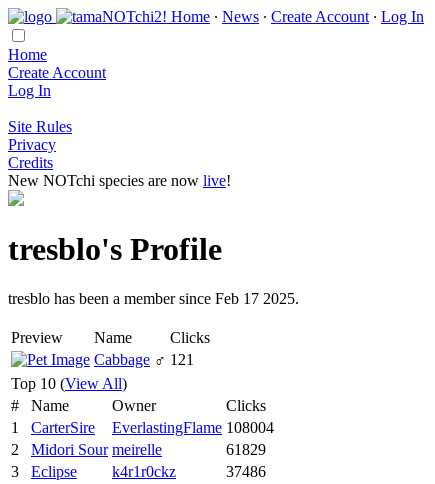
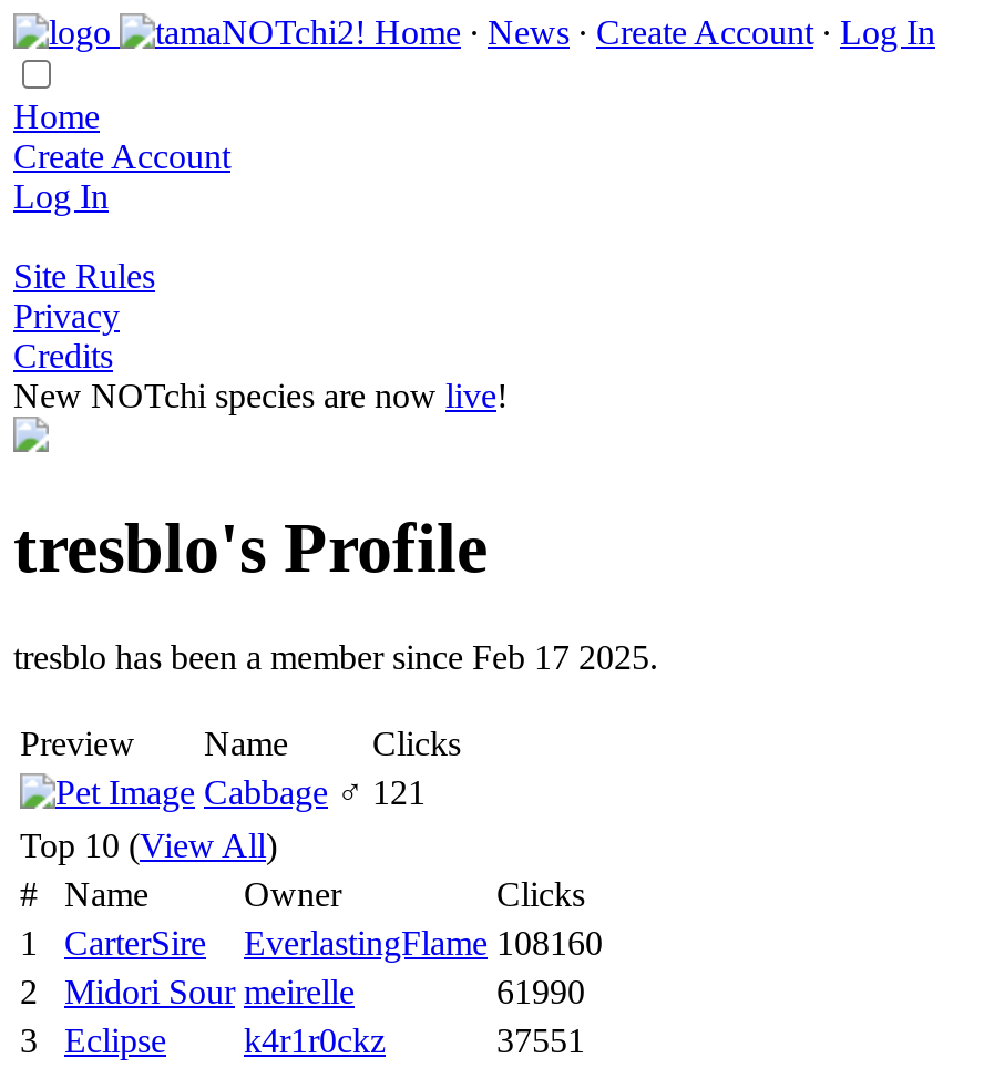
[112,419,274,436] EverlastingFlame 108004 -> [244,924,603,961] EverlastingFlame 108160
[226,441,266,458] 61829 -> [496,973,585,1010] 61990
[226,463,266,480] 37486 -> [496,1021,585,1059] 37551

